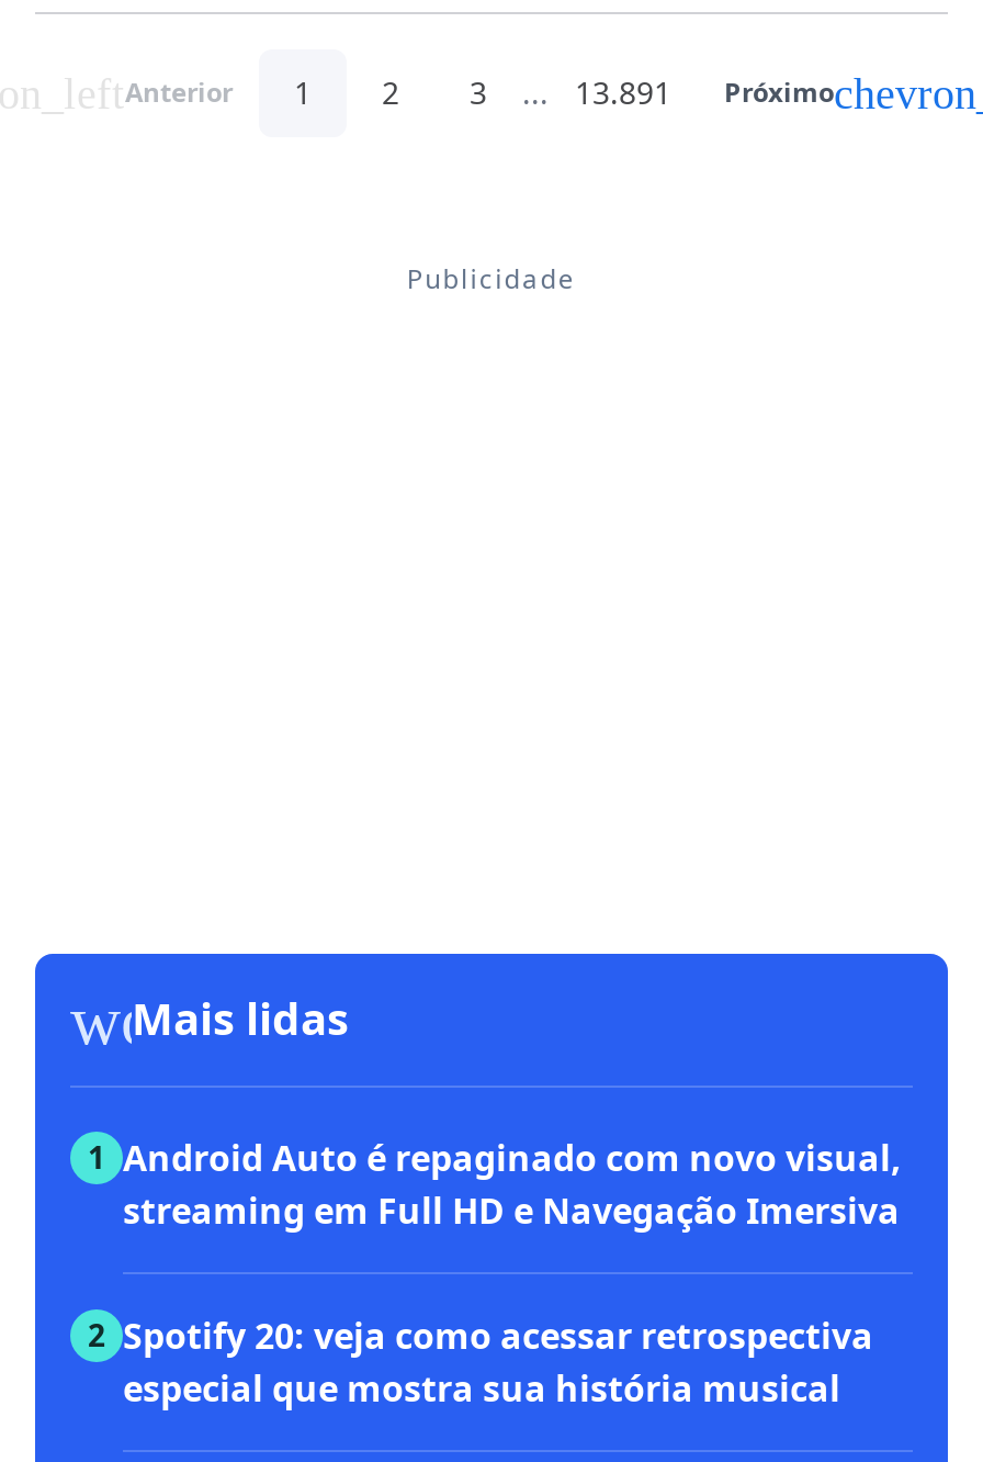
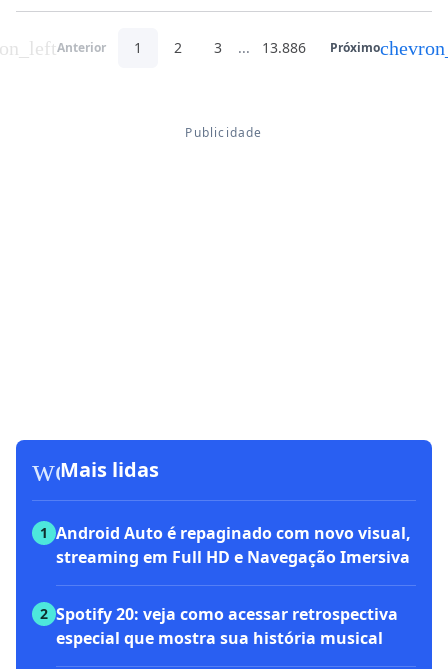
[575,71,671,113] 13.891 -> [262,38,306,57] 13.886

